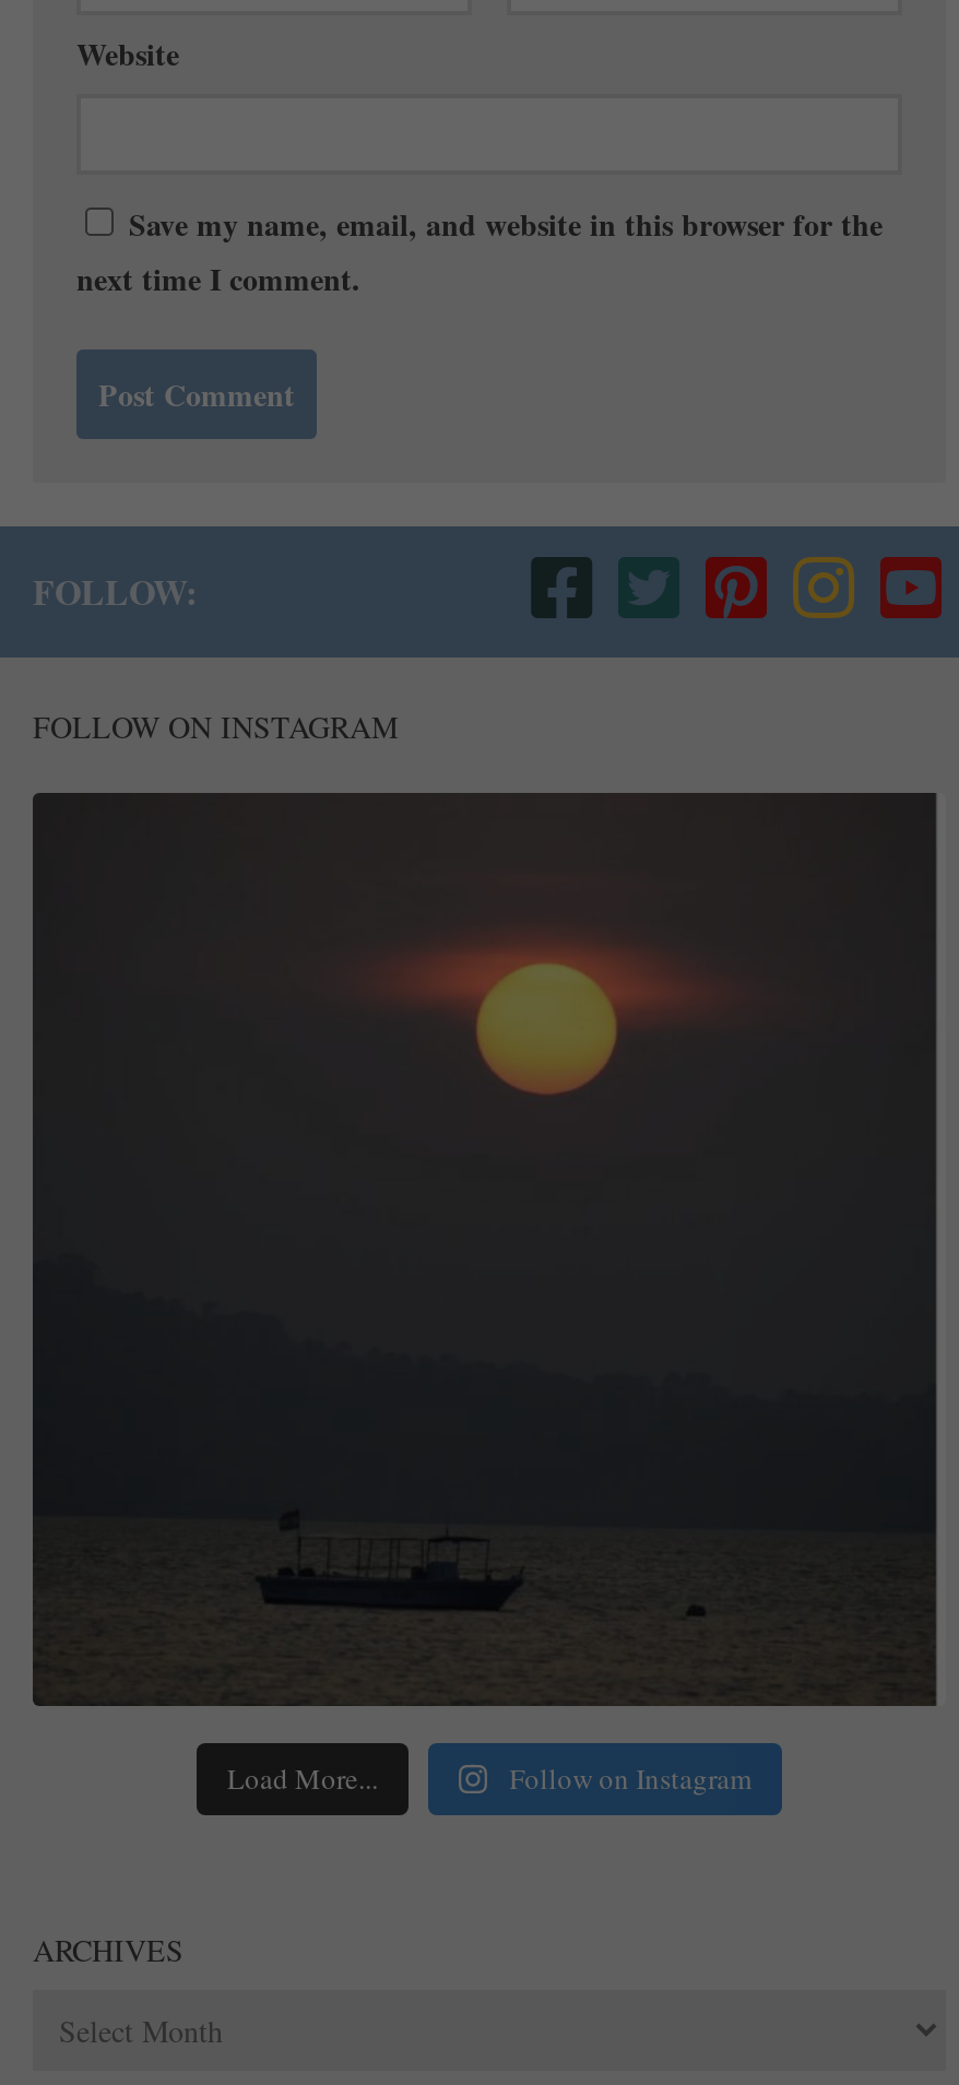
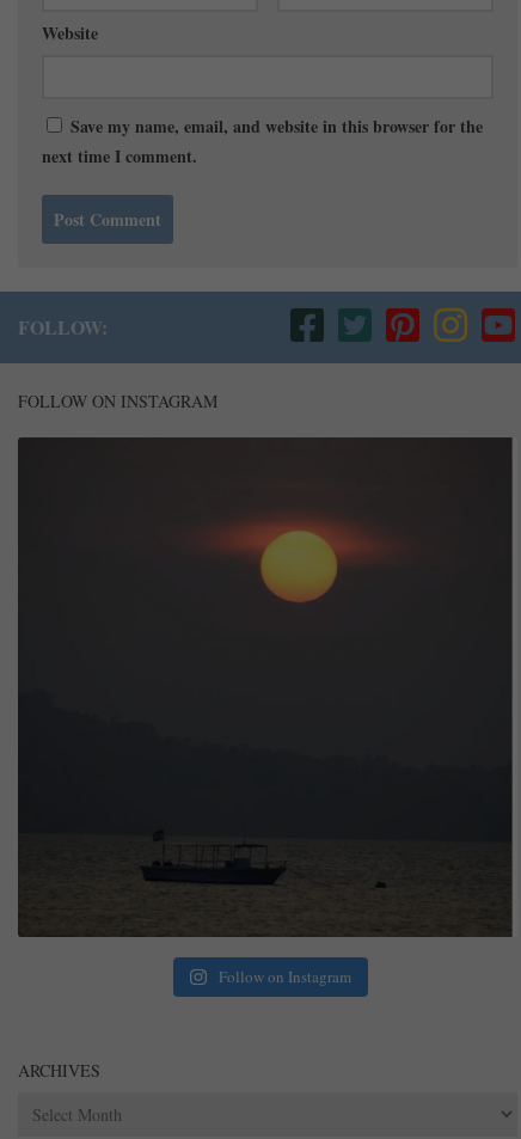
[227,1758,378,1797] Load More... -> none

